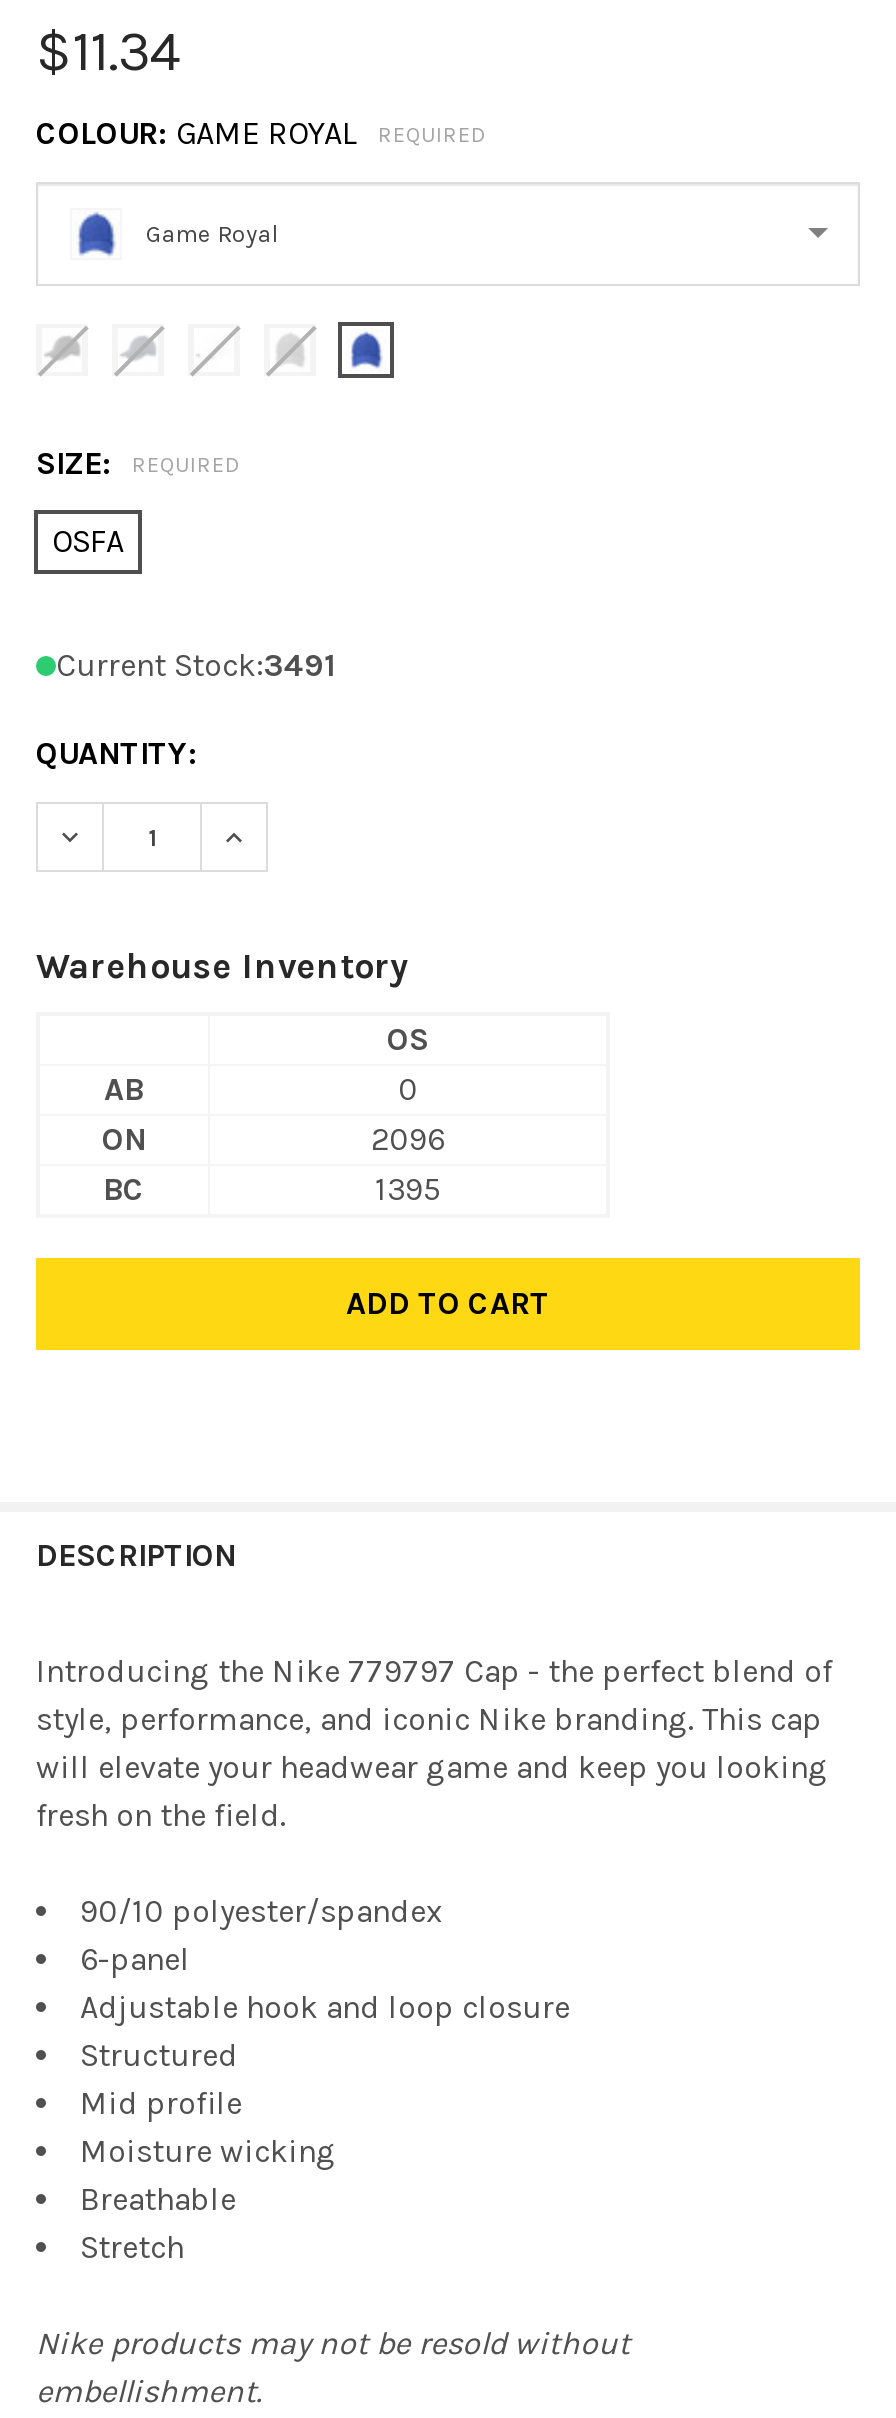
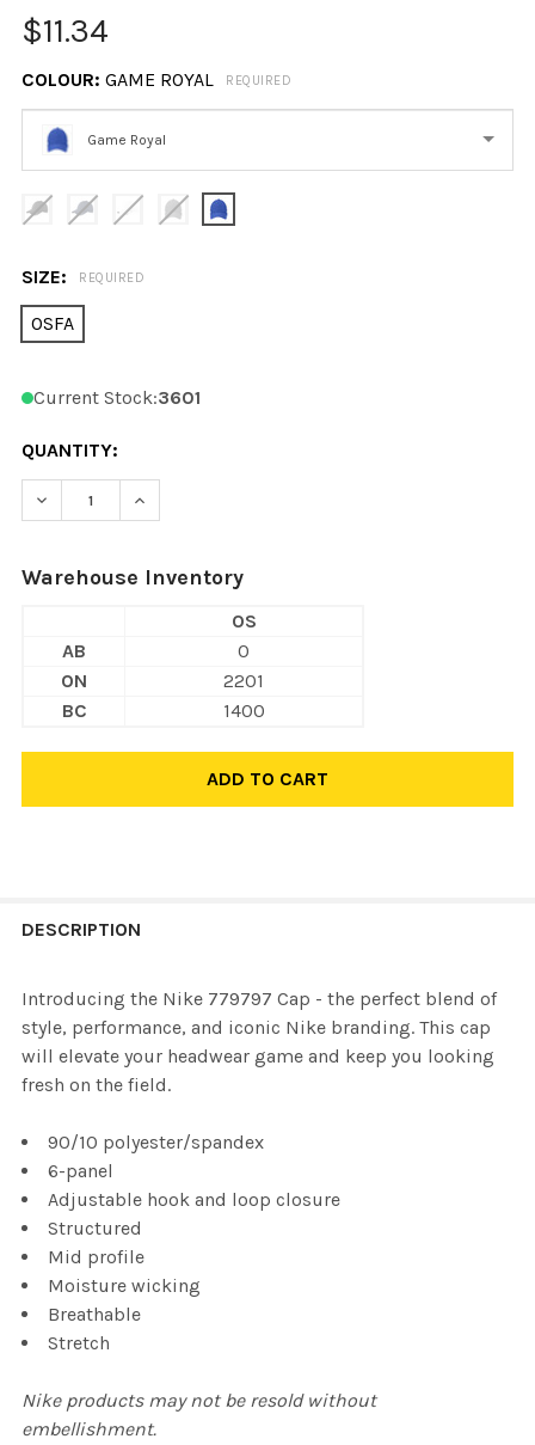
[56,646,334,684] Current Stock:3491 -> [33,386,201,409] Current Stock:3601
[371,1121,445,1159] 2096 -> [223,670,264,692] 2201
[375,1171,441,1209] 1395 -> [223,700,265,722] 1400

